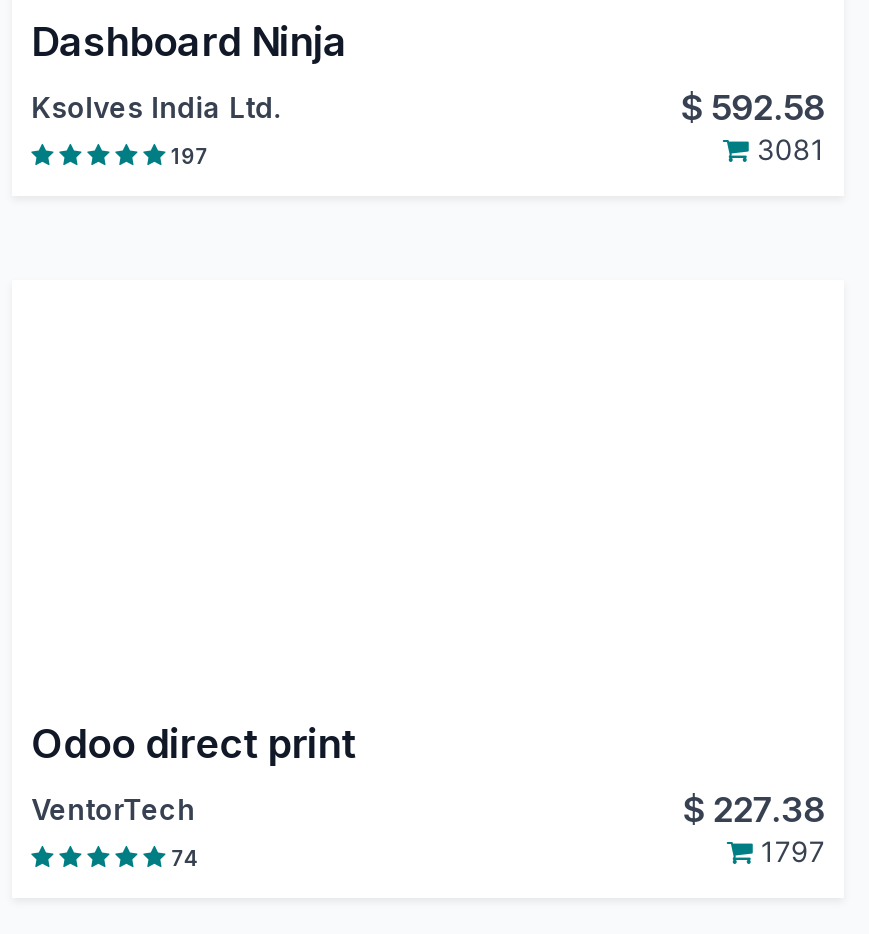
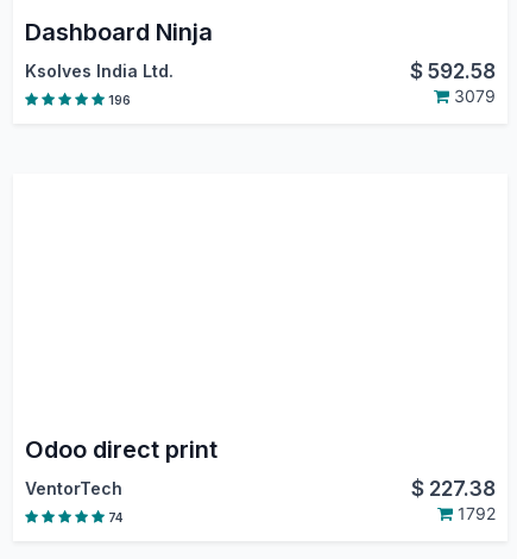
[749,133,825,167] 3081 -> [450,86,496,106] 3079
[171,145,209,171] 197 -> [108,93,130,109] 196
[753,834,825,868] 1797 -> [453,503,496,523] 1792

